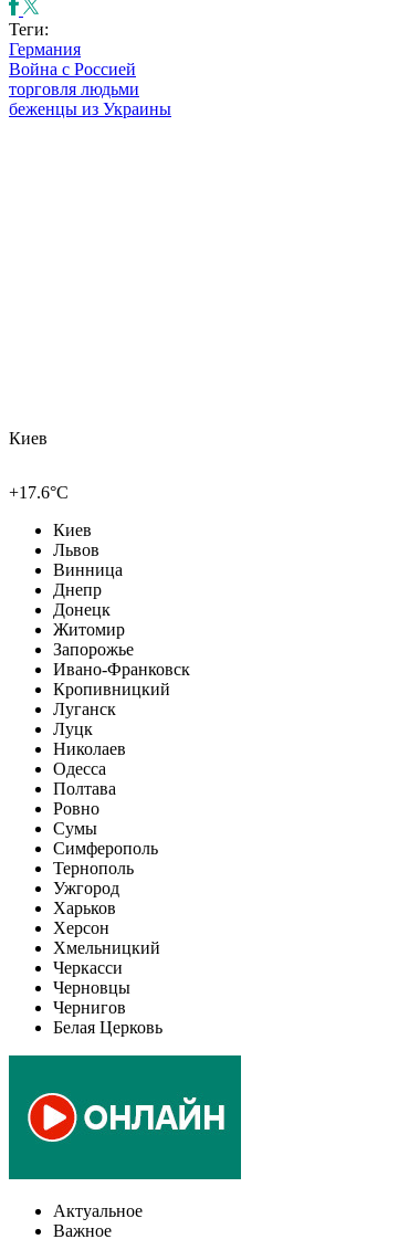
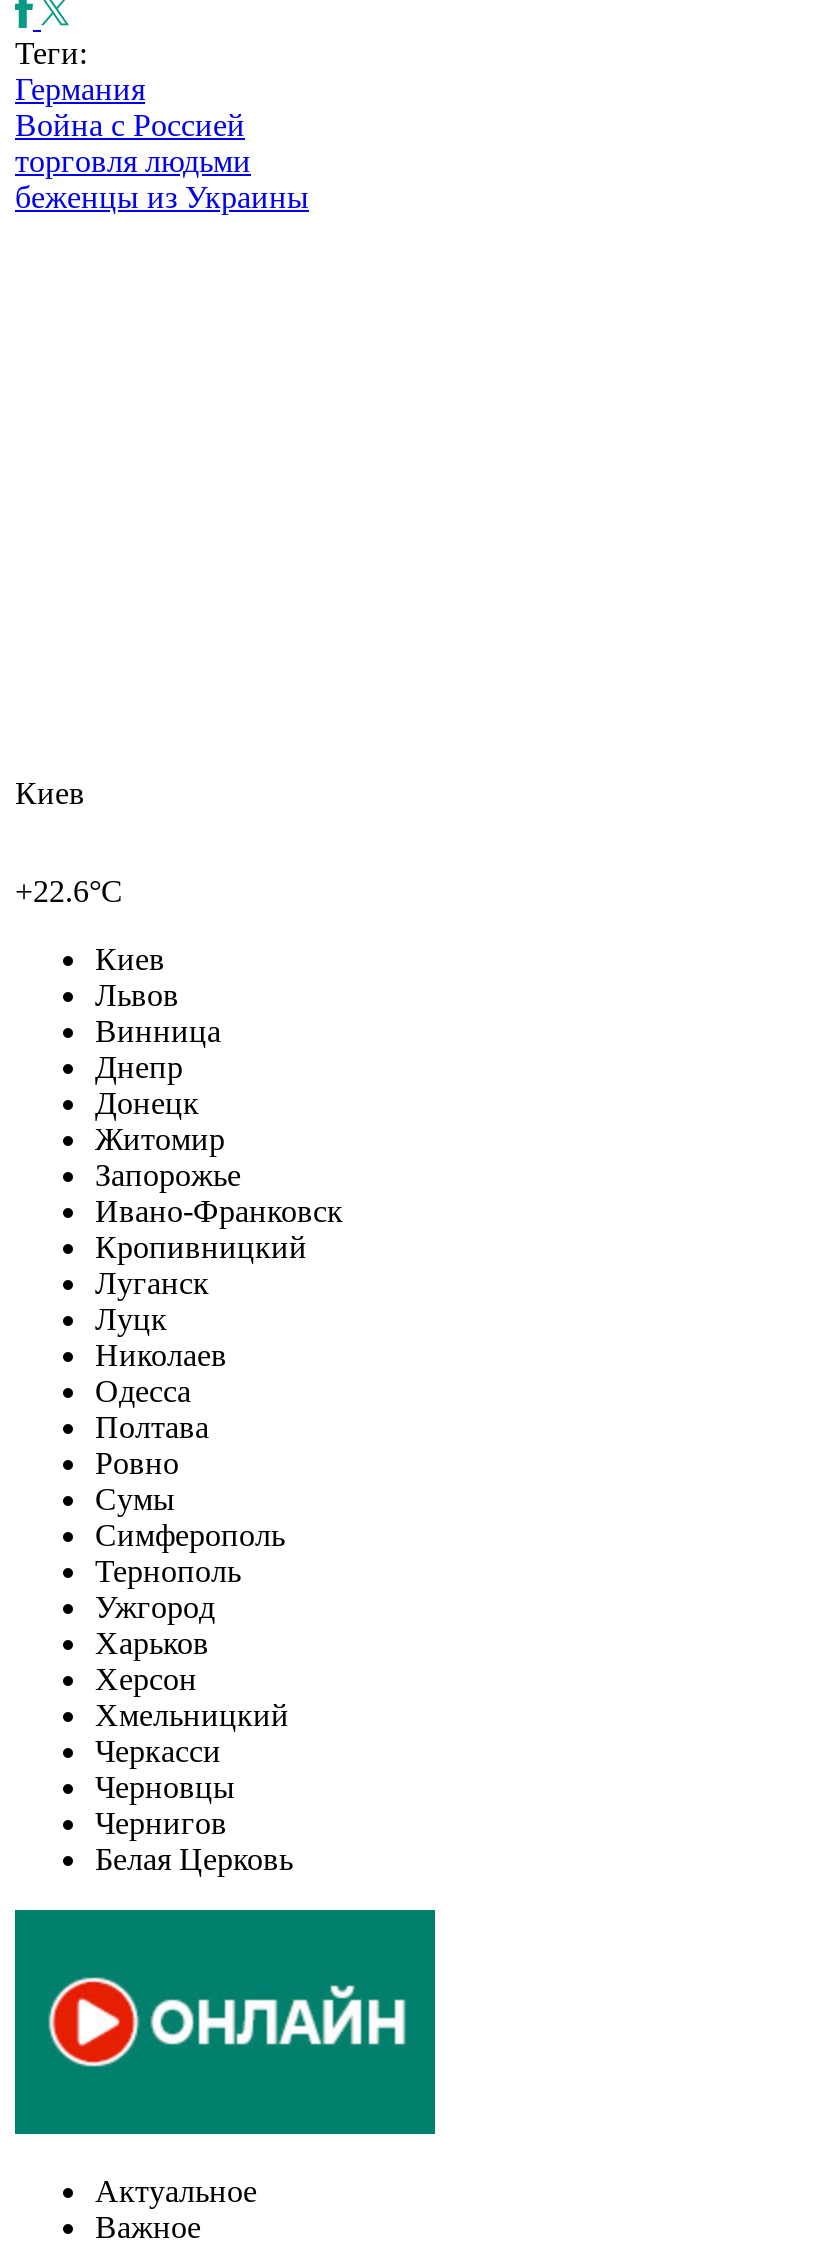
[9,483,69,501] +17.6°C -> [15,873,123,907] +22.6°C

